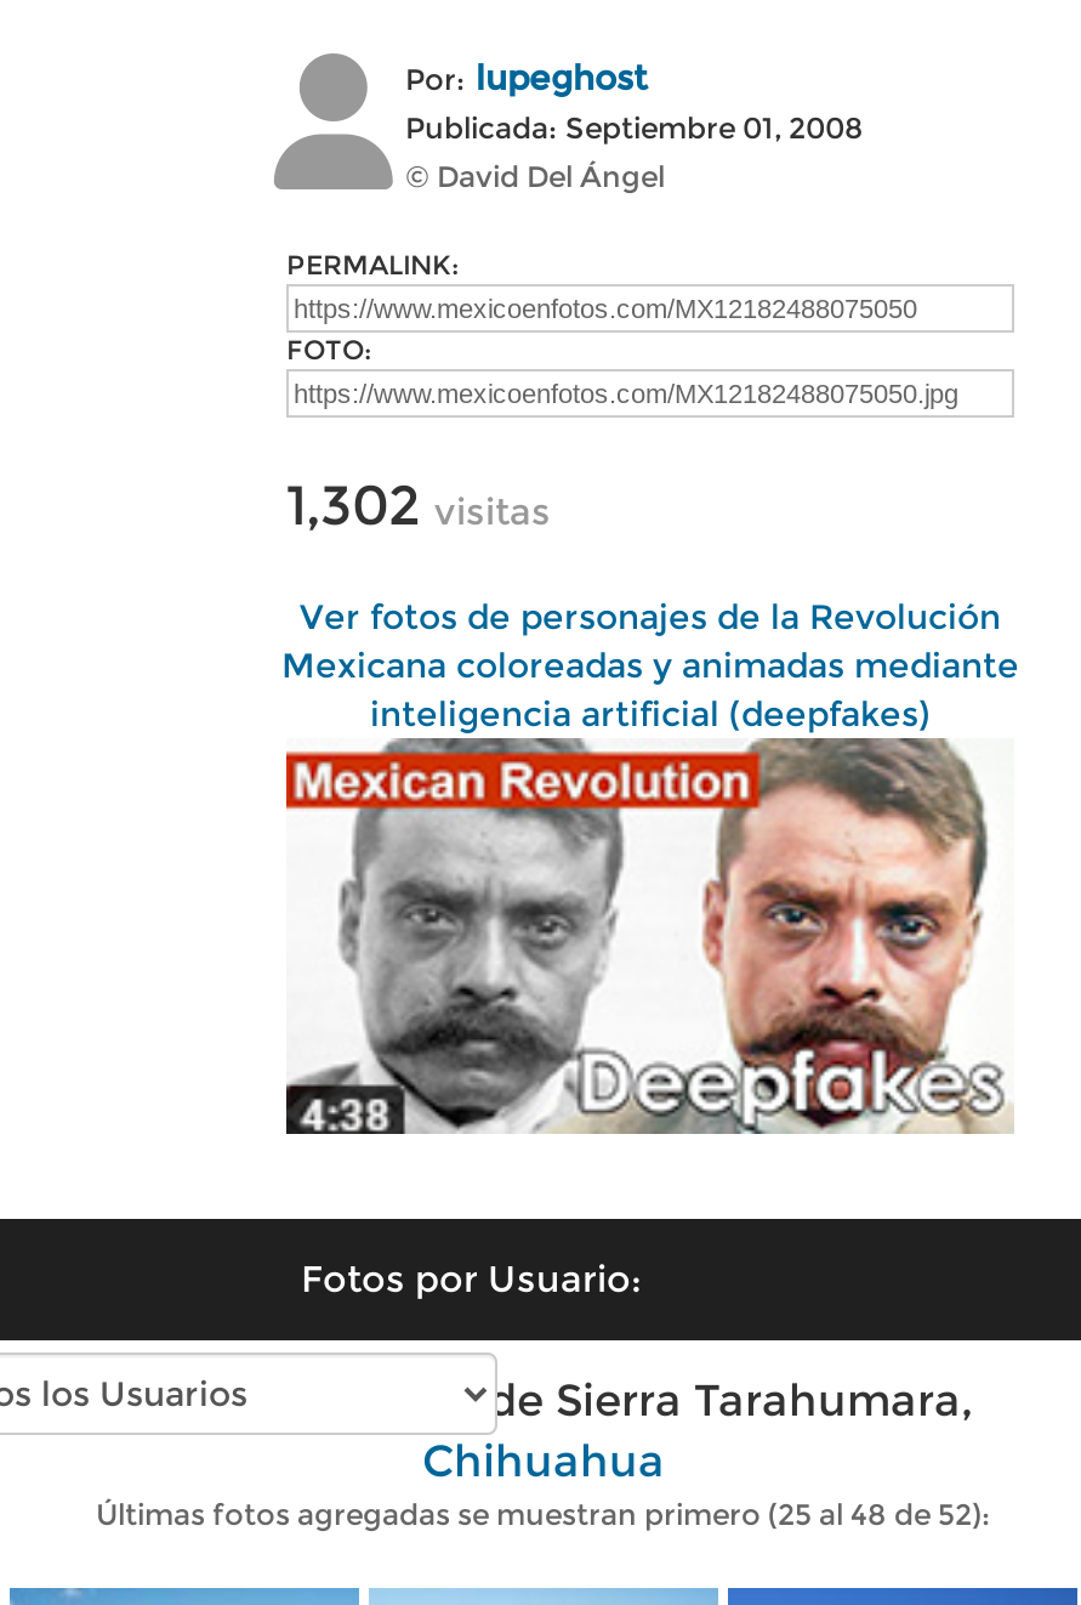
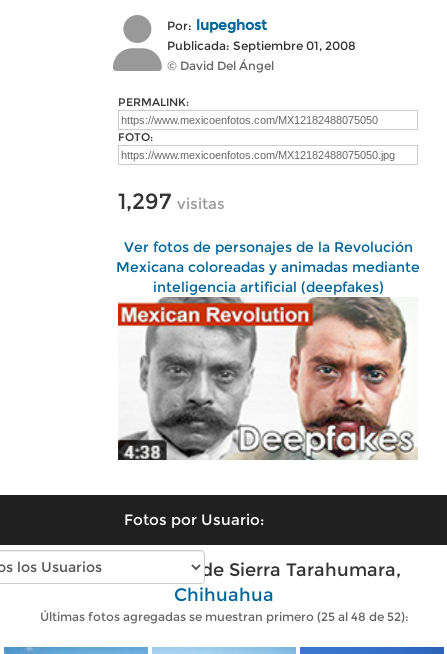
[286,471,551,539] 1,302 visitas -> [118,187,225,215] 1,297 visitas

